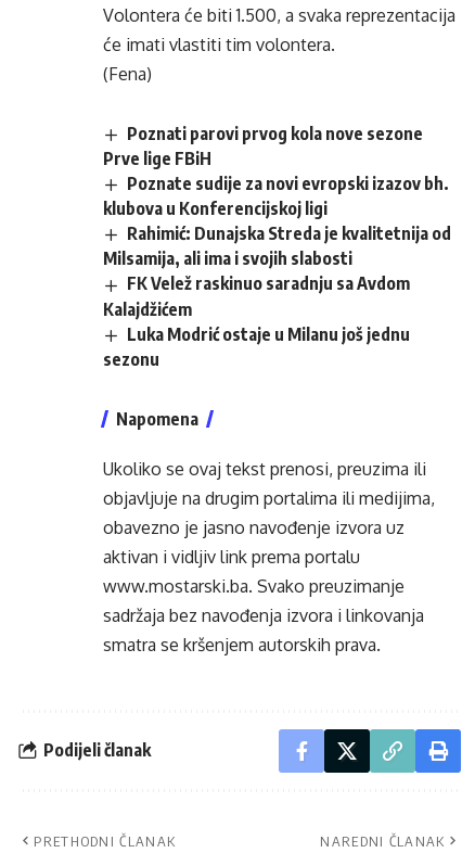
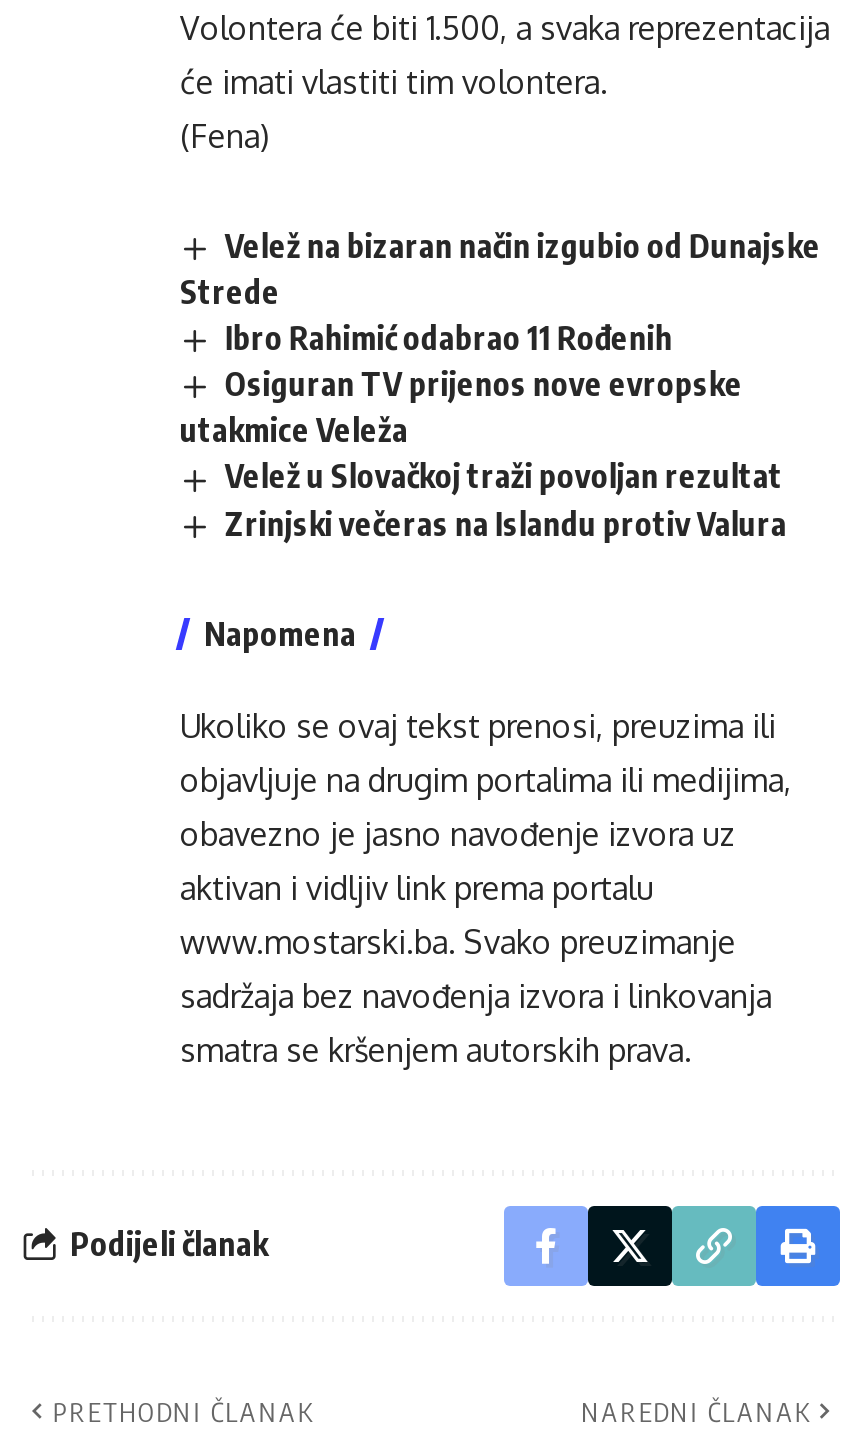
[103,123,452,370] Poznati parovi prvog kola nove sezone | Prve lige FBiH | Poznate sudije za novi evropski izazov bh. | klubova u Konferencijskoj ligi | Rahimić: Dunajska Streda je kvalitetnija od | Milsamija, ali ima i svojih slabosti | FK Velež raskinuo saradnju sa Avdom | Kalajdžićem | Luka Modrić ostaje u Milanu još jednu | sezonu -> [180,226,821,543] Velež na bizaran način izgubio od Dunajske | Strede | Ibro Rahimić odabrao 11 Rođenih | Osiguran TV prijenos nove evropske | utakmice Veleža | Velež u Slovačkoj traži povoljan rezultat | Zrinjski večeras na Islandu protiv Valura

